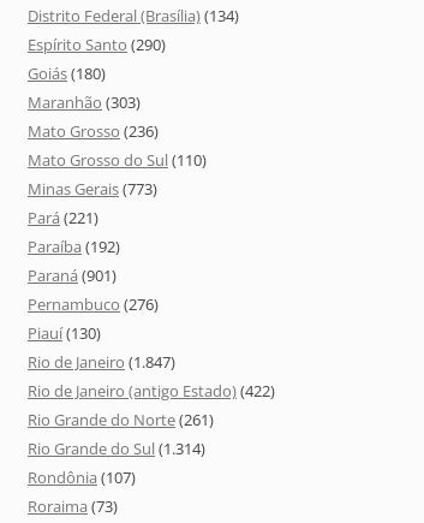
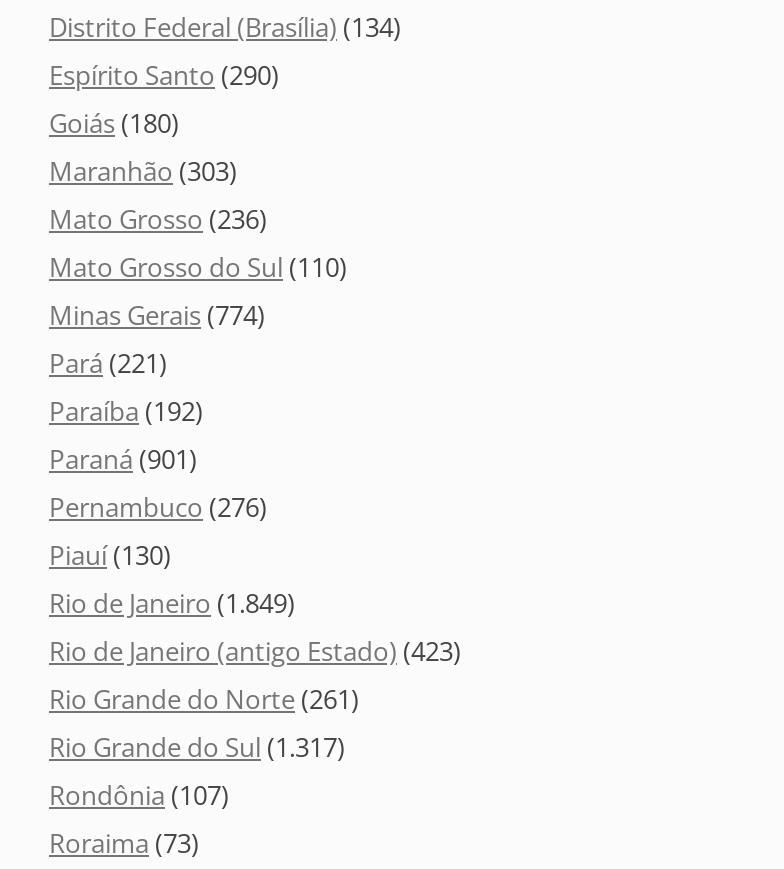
[28,178,157,200] Minas Gerais (773) -> [49,296,265,332] Minas Gerais (774)
[28,351,175,373] Rio de Janeiro (1.847) -> [49,584,295,620] Rio de Janeiro (1.849)
[28,380,275,402] Rio de Janeiro (antigo Estado) (422) -> [49,632,461,668] Rio de Janeiro (antigo Estado) (423)
[28,438,205,459] Rio Grande do Sul (1.314) -> [49,728,345,764] Rio Grande do Sul (1.317)

